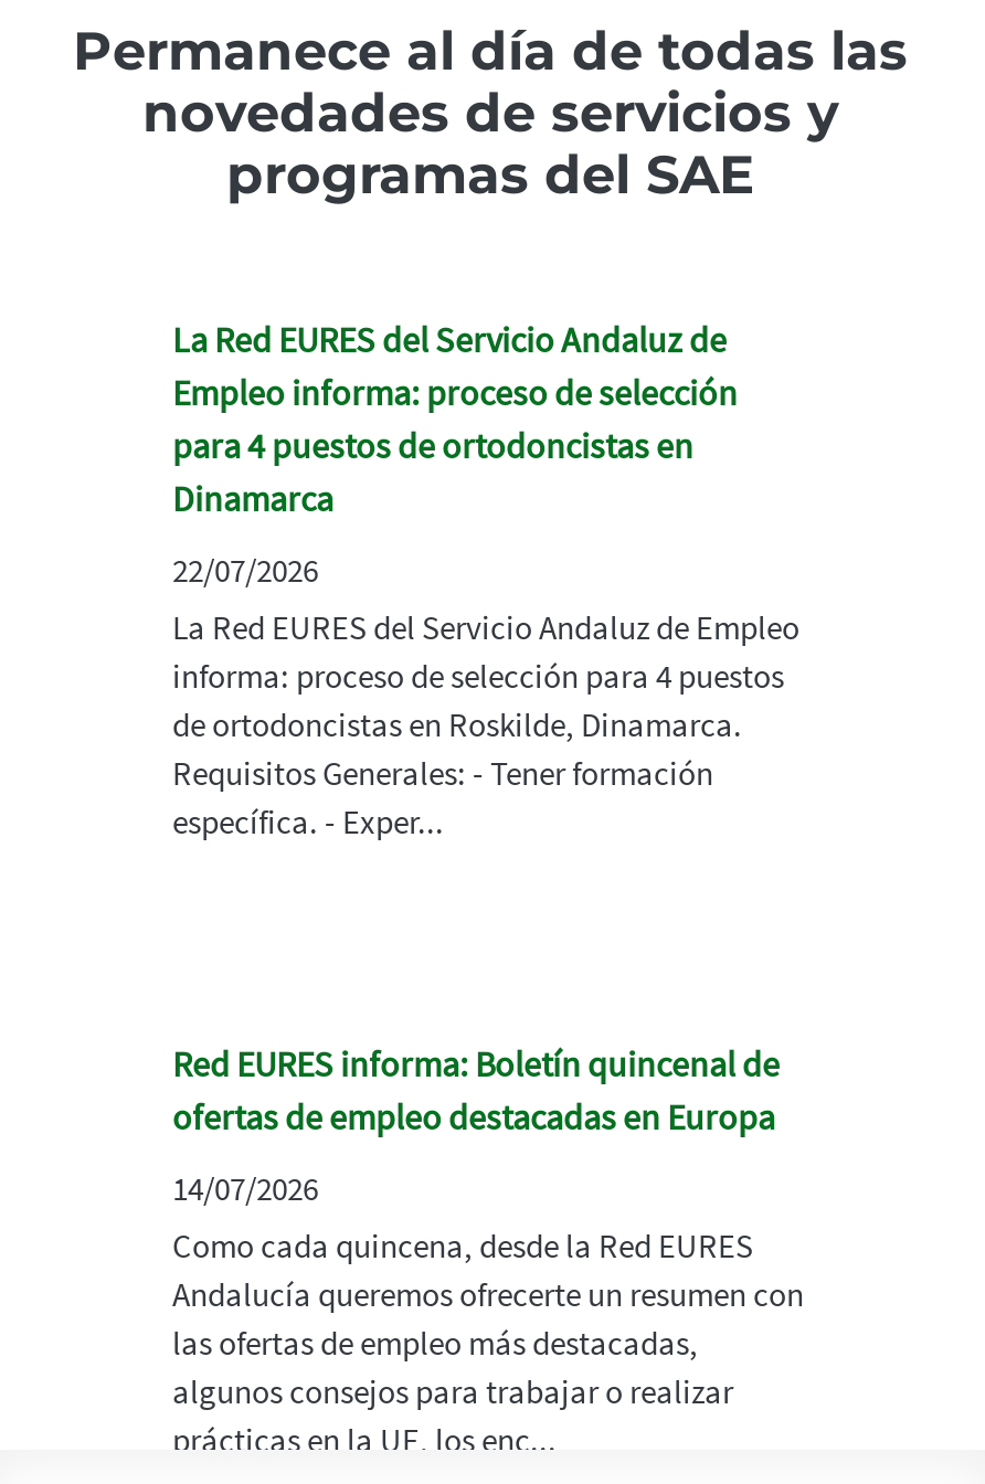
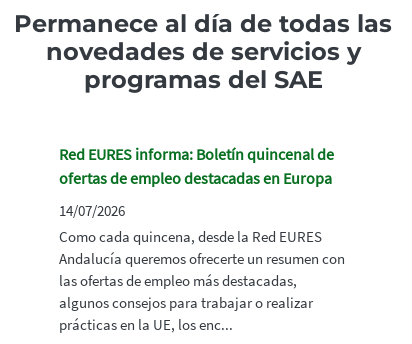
[172,317,799,842] La Red EURES del Servicio Andaluz de | Empleo informa: proceso de selección | para 4 puestos de ortodoncistas en | Dinamarca | 22/07/2026 | La Red EURES del Servicio Andaluz de Empleo | informa: proceso de selección para 4 puestos | de ortodoncistas en Roskilde, Dinamarca. | Requisitos Generales: - Tener formación | específica. - Exper... -> none

